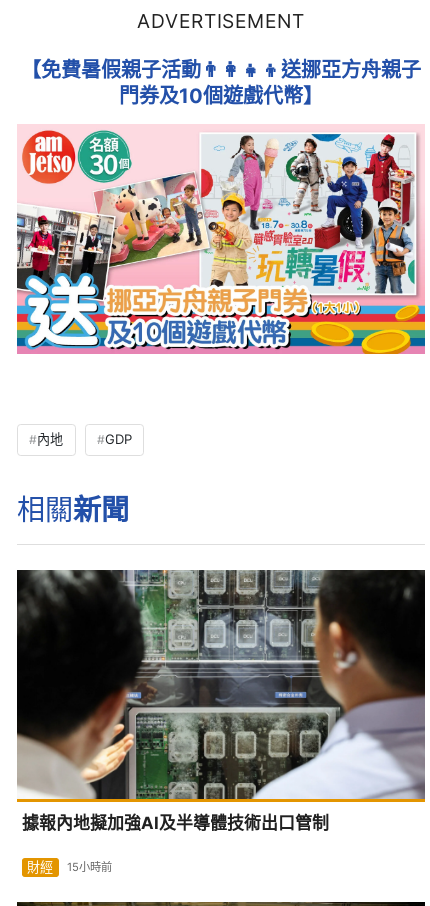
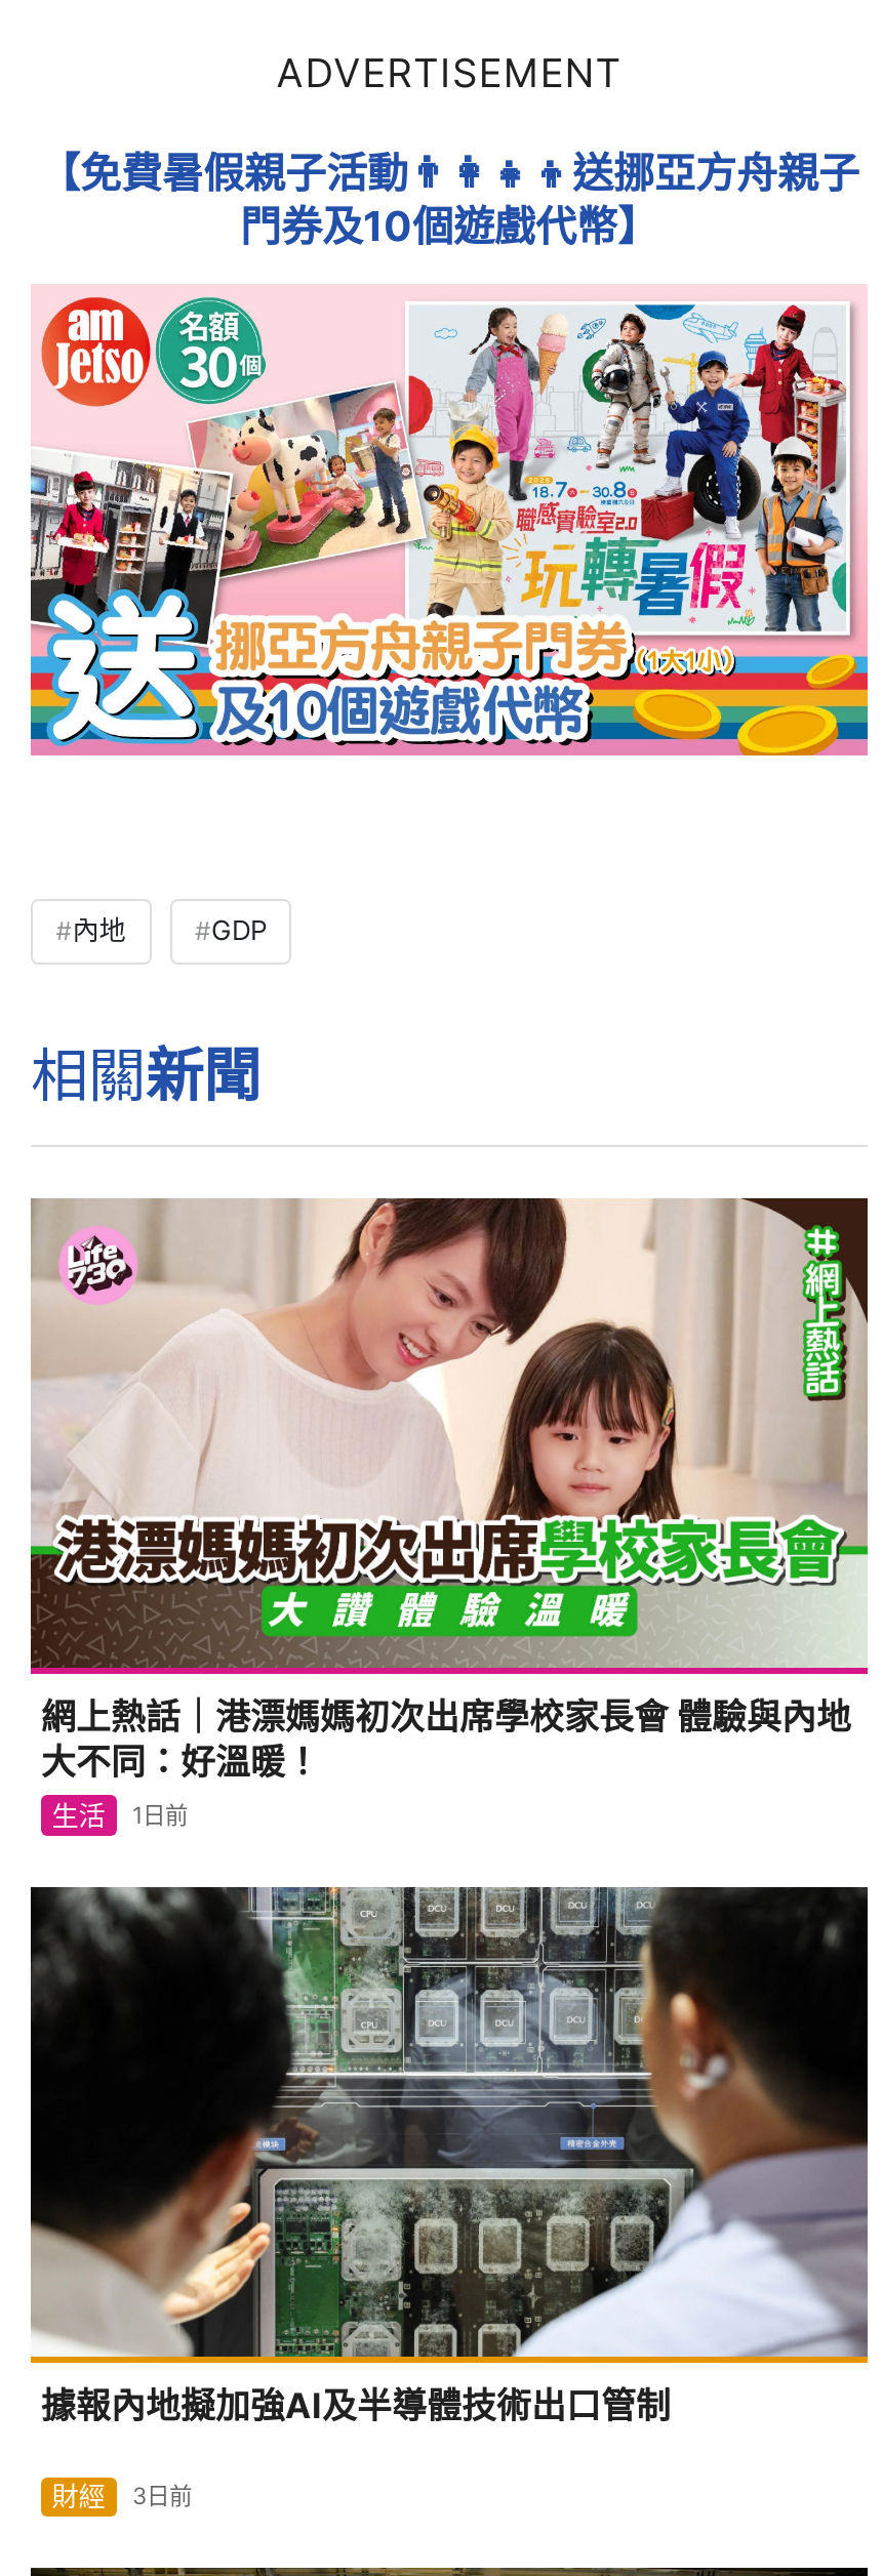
none -> [29,1198,870,1831] [image] | 網上熱話｜港漂媽媽初次出席學校家長會 體驗與內地 | 大不同：好溫暖！ | 生活 | 1日前
[27,859,111,875] 財經 15小時前 -> [52,2480,192,2513] 財經 3日前

